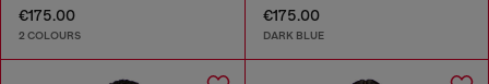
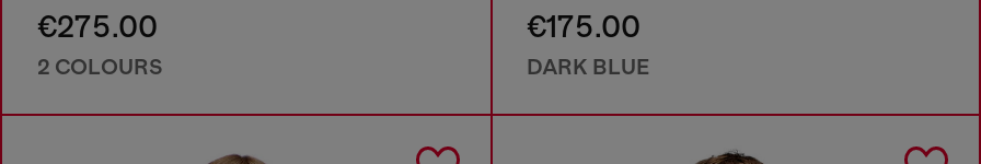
[19,7,75,24] €175.00 -> [37,9,158,44] €275.00

